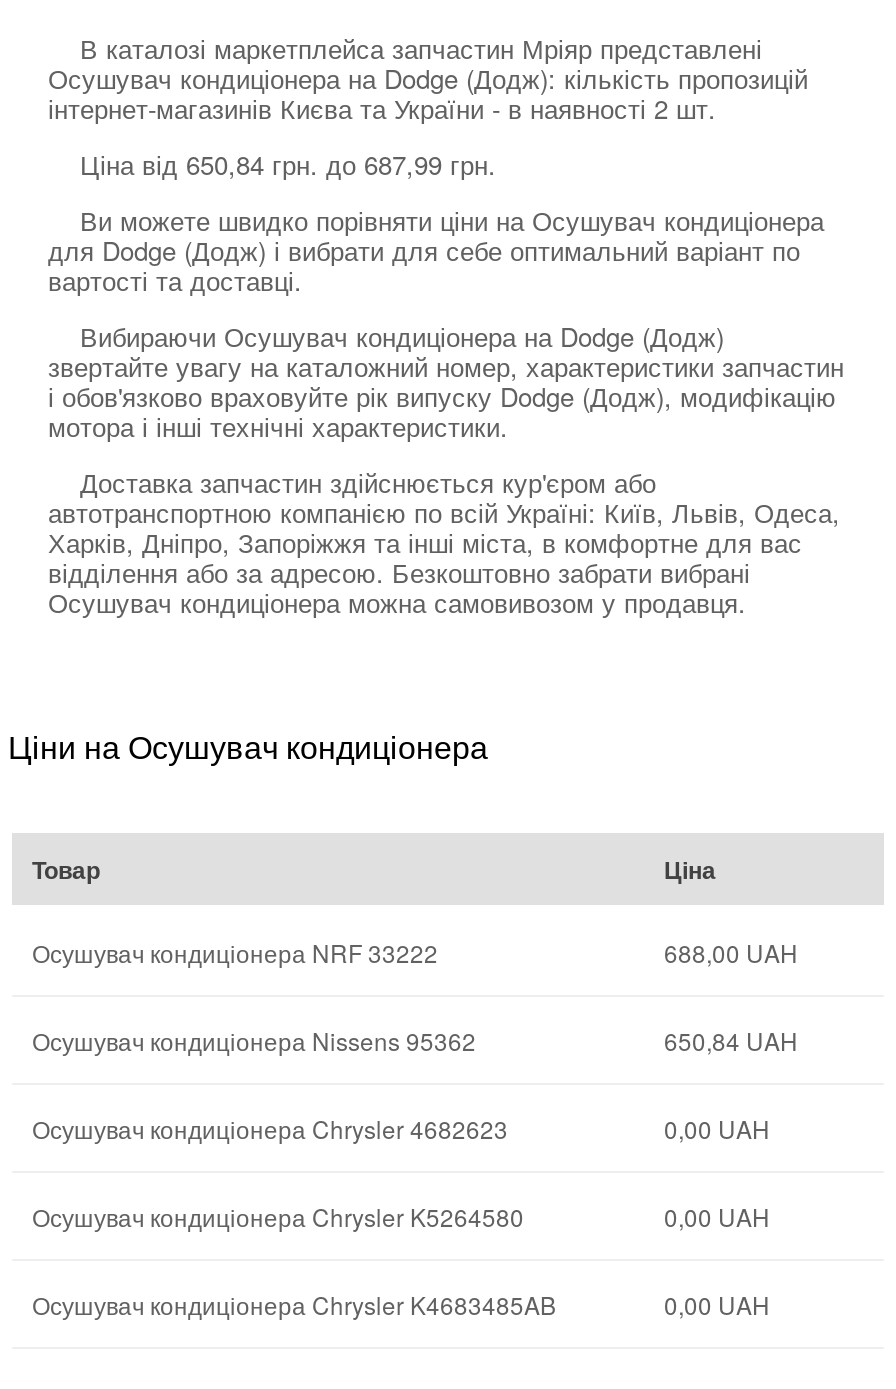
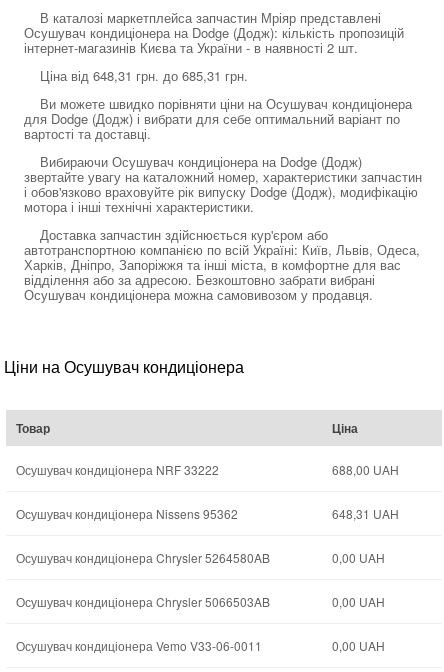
[80,145,496,183] Ціна від 650,84 грн. до 687,99 грн. -> [40,66,248,85] Ціна від 648,31 грн. до 685,31 грн.
[664,1023,798,1057] 650,84 UAH -> [332,505,399,522] 648,31 UAH
[32,1111,508,1145] Осушувач кондиціонера Chrysler 4682623 -> [16,549,270,566] Осушувач кондиціонера Chrysler 5264580AB
[32,1199,524,1233] Осушувач кондиціонера Chrysler K5264580 -> [16,593,270,610] Осушувач кондиціонера Chrysler 5066503AB
[32,1287,556,1321] Осушувач кондиціонера Chrysler K4683485AB -> [16,637,262,654] Осушувач кондиціонера Vemo V33-06-0011

